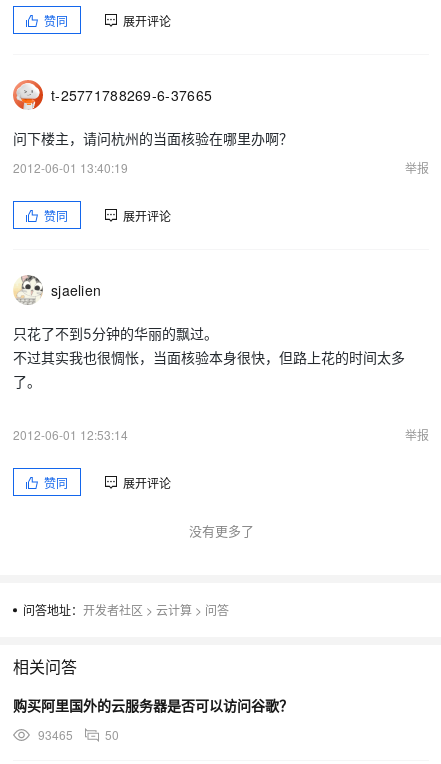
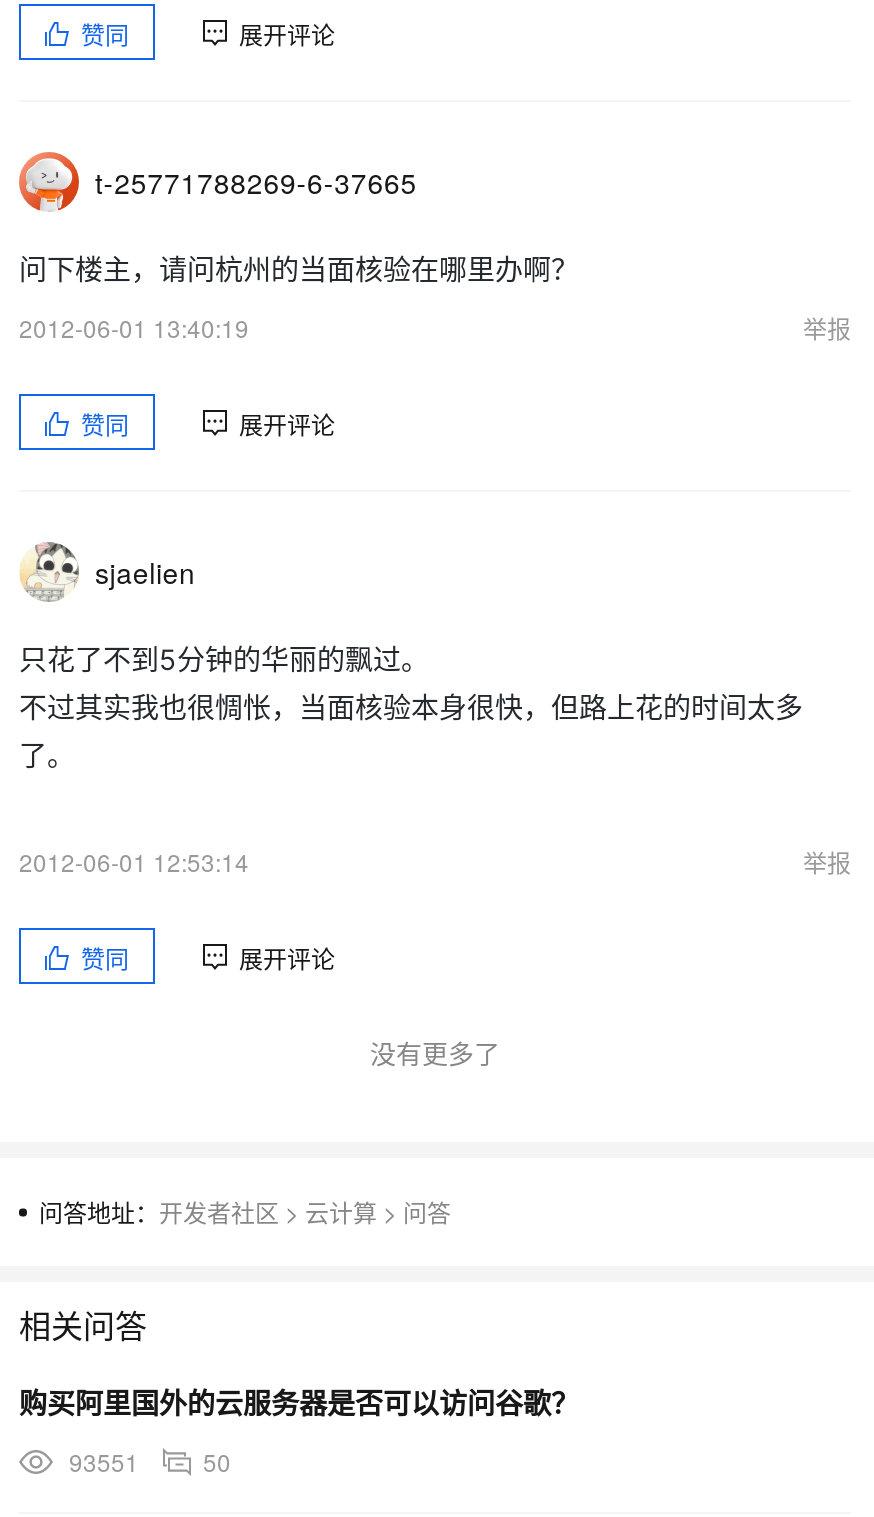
[38,726,119,743] 93465 50 -> [69,1444,231,1478] 93551 50

